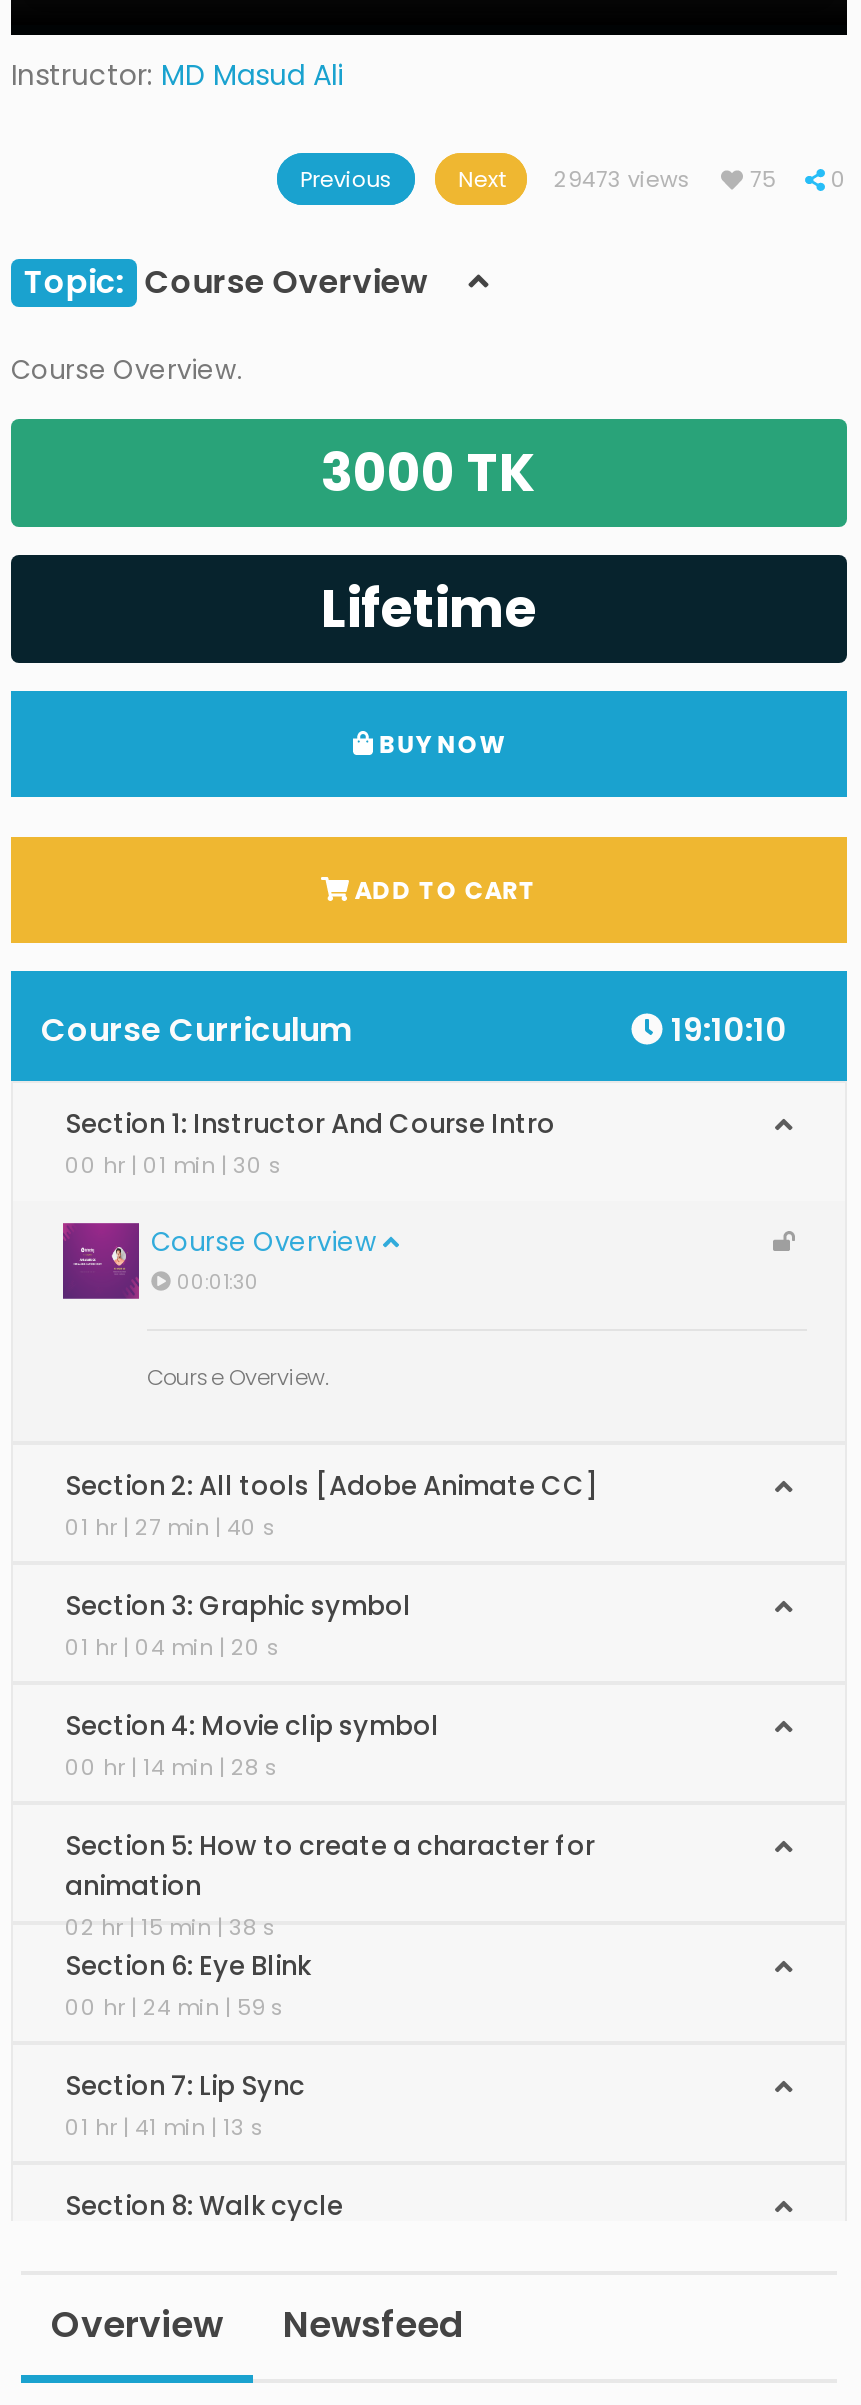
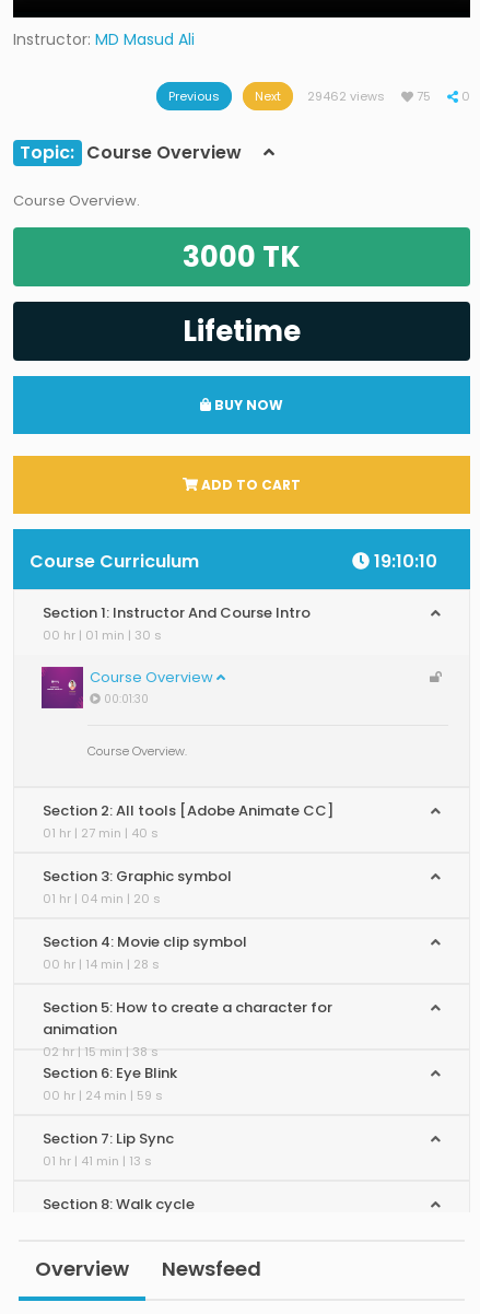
[300,163,847,195] Previous Next 29473 views 75 0 -> [169,88,470,105] Previous Next 29462 views 75 0

